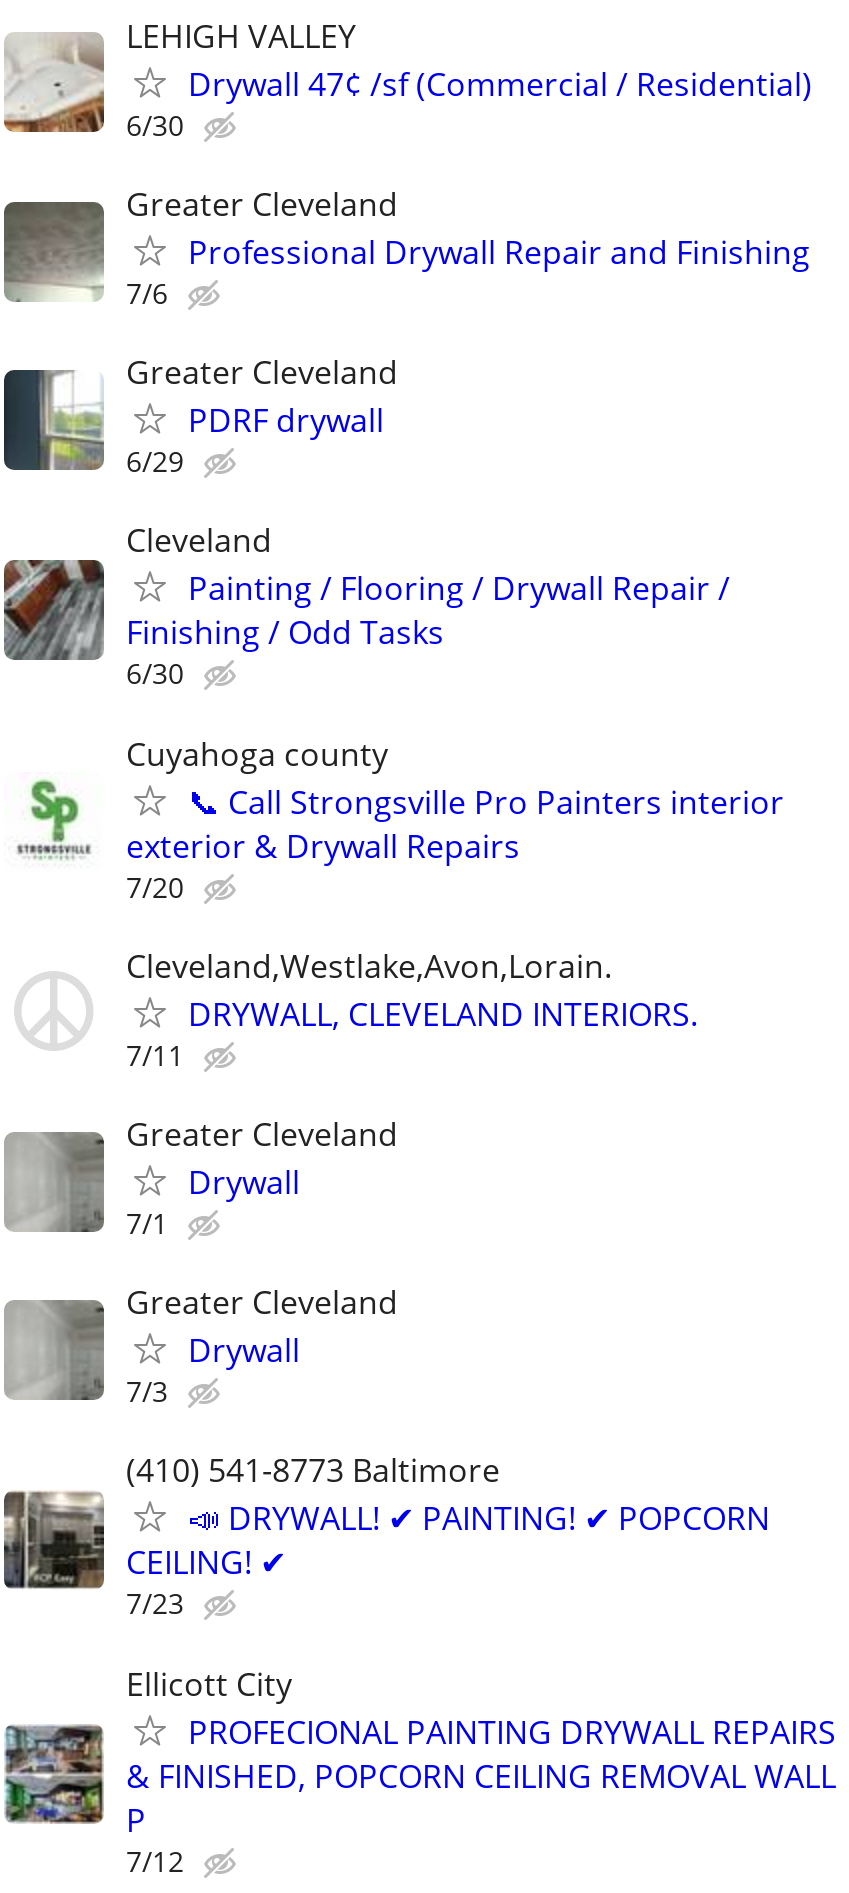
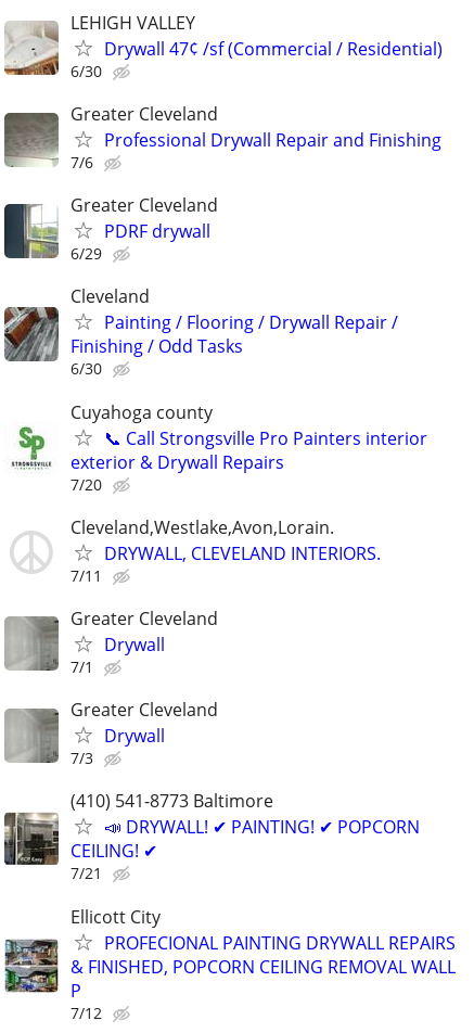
[126,1585,184,1623] 7/23 -> [71,863,102,884] 7/21

